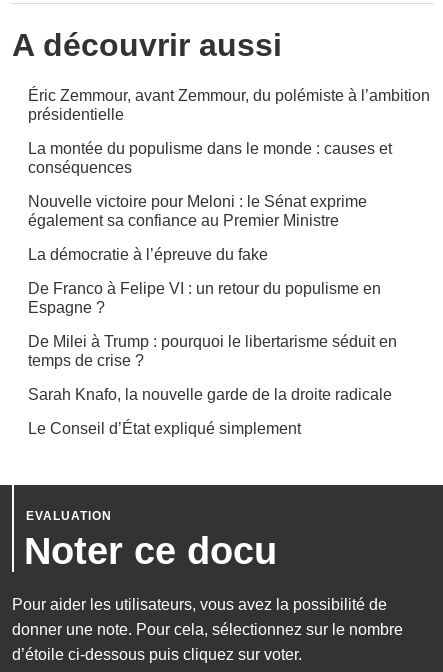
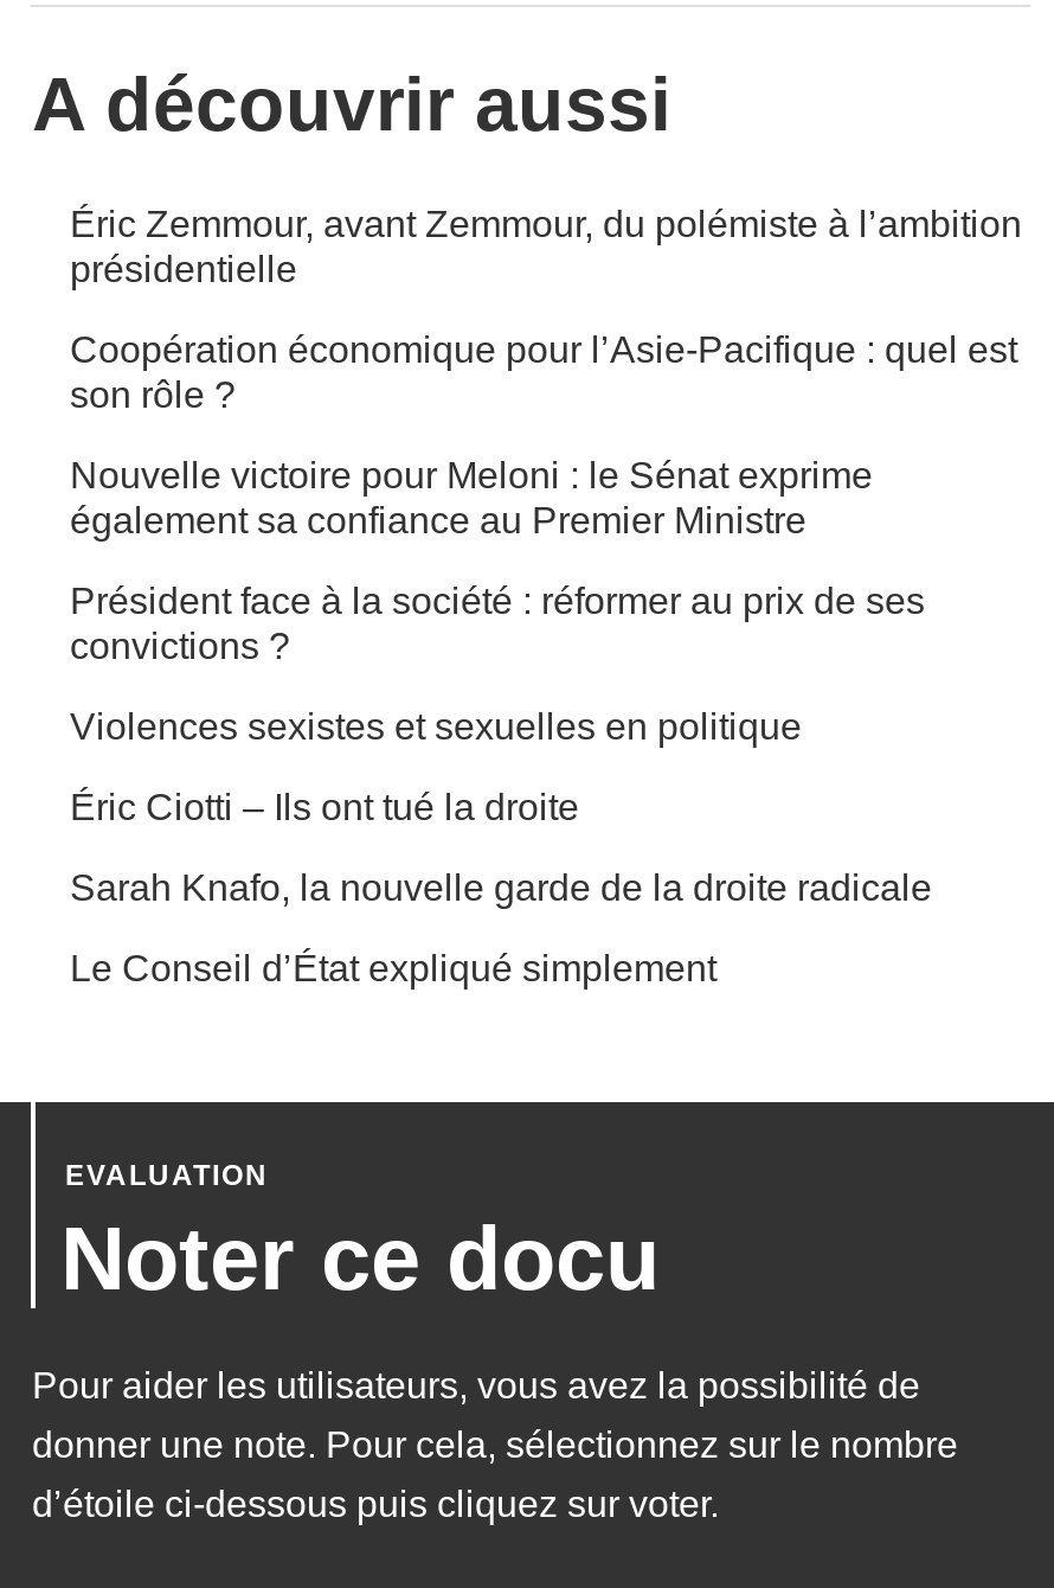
[28,140,392,176] La montée du populisme dans le monde : causes et | conséquences -> [70,331,1017,416] Coopération économique pour l’Asie-Pacifique : quel est | son rôle ?
[28,246,268,263] La démocratie à l’épreuve du fake -> [70,582,925,668] Président face à la société : réformer au prix de ses | convictions ?
[28,280,381,316] De Franco à Felipe VI : un retour du populisme en | Espagne ? -> [70,708,802,748] Violences sexistes et sexuelles en politique
[28,333,397,369] De Milei à Trump : pourquoi le libertarisme séduit en | temps de crise ? -> [70,789,579,829] Éric Ciotti – Ils ont tué la droite

